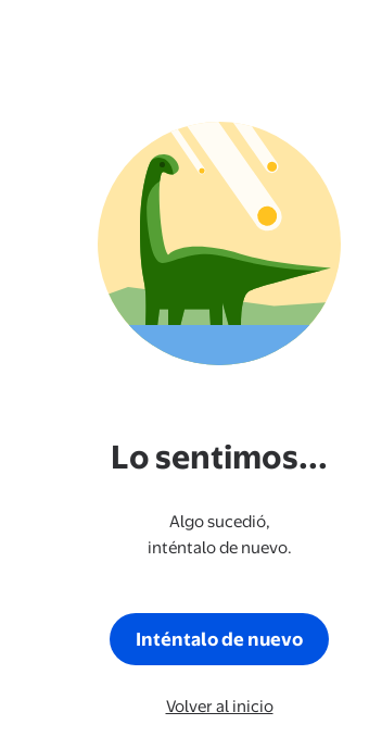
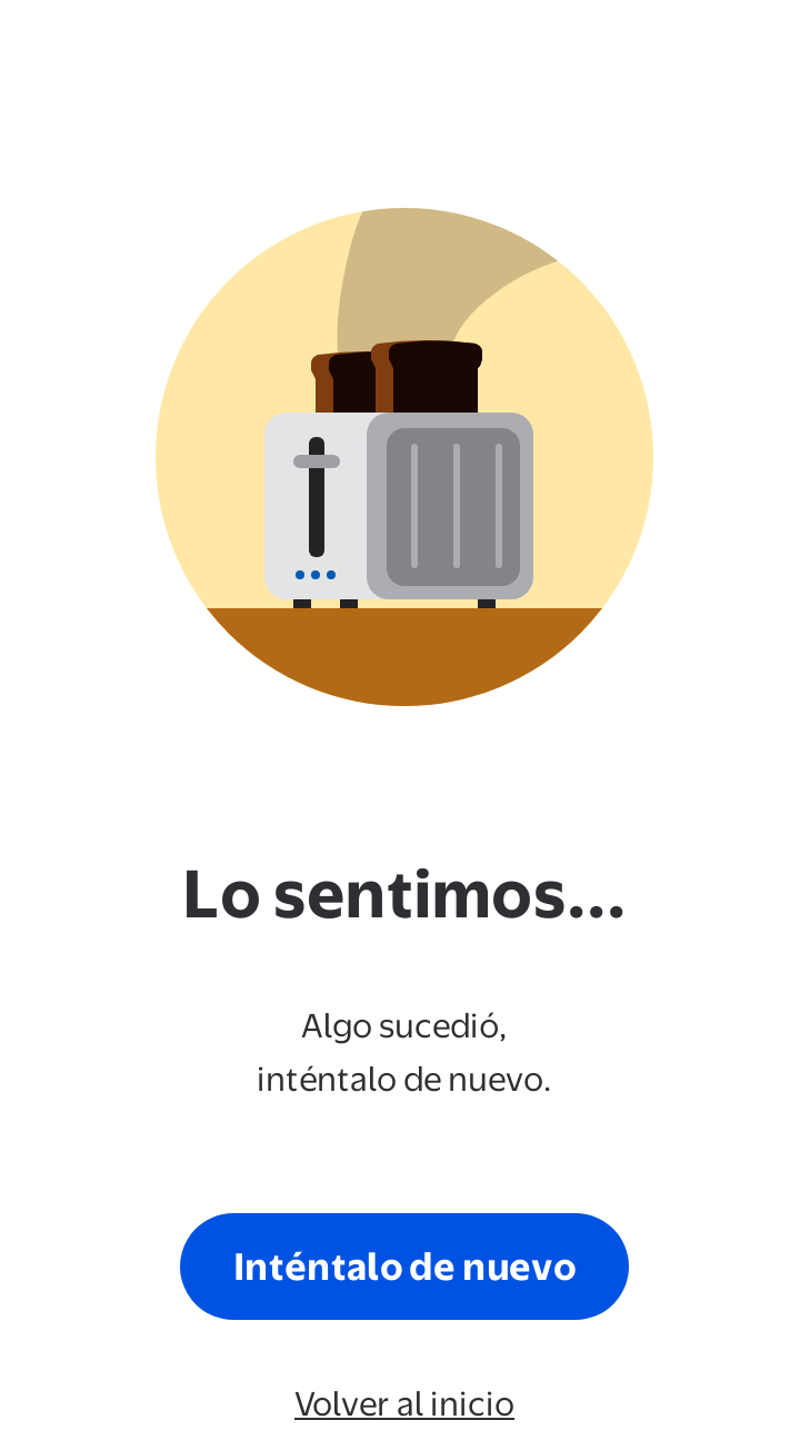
[109,123,330,366] [image] -> [180,208,624,708] [image]

